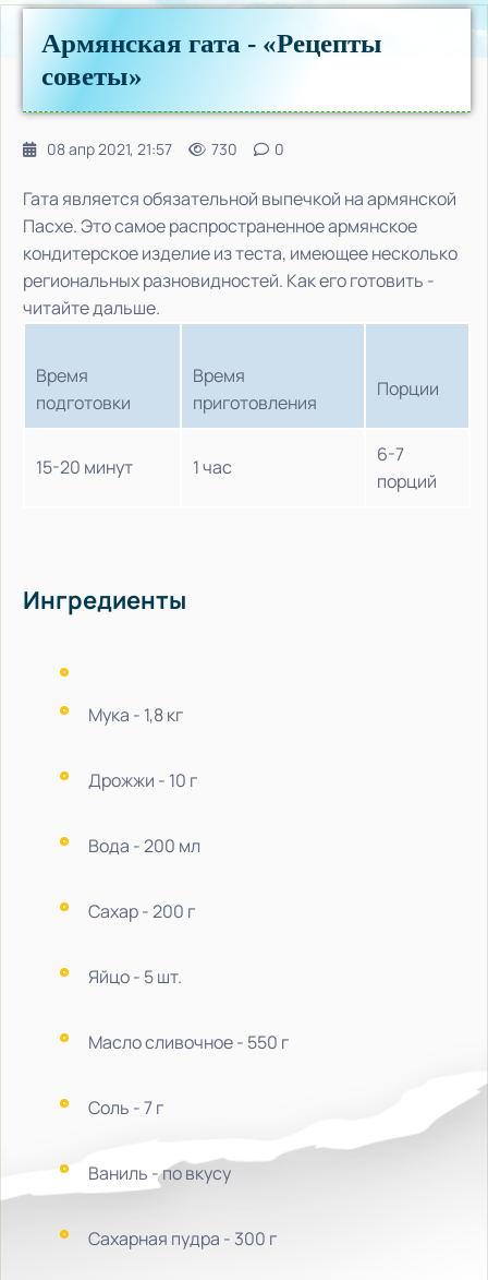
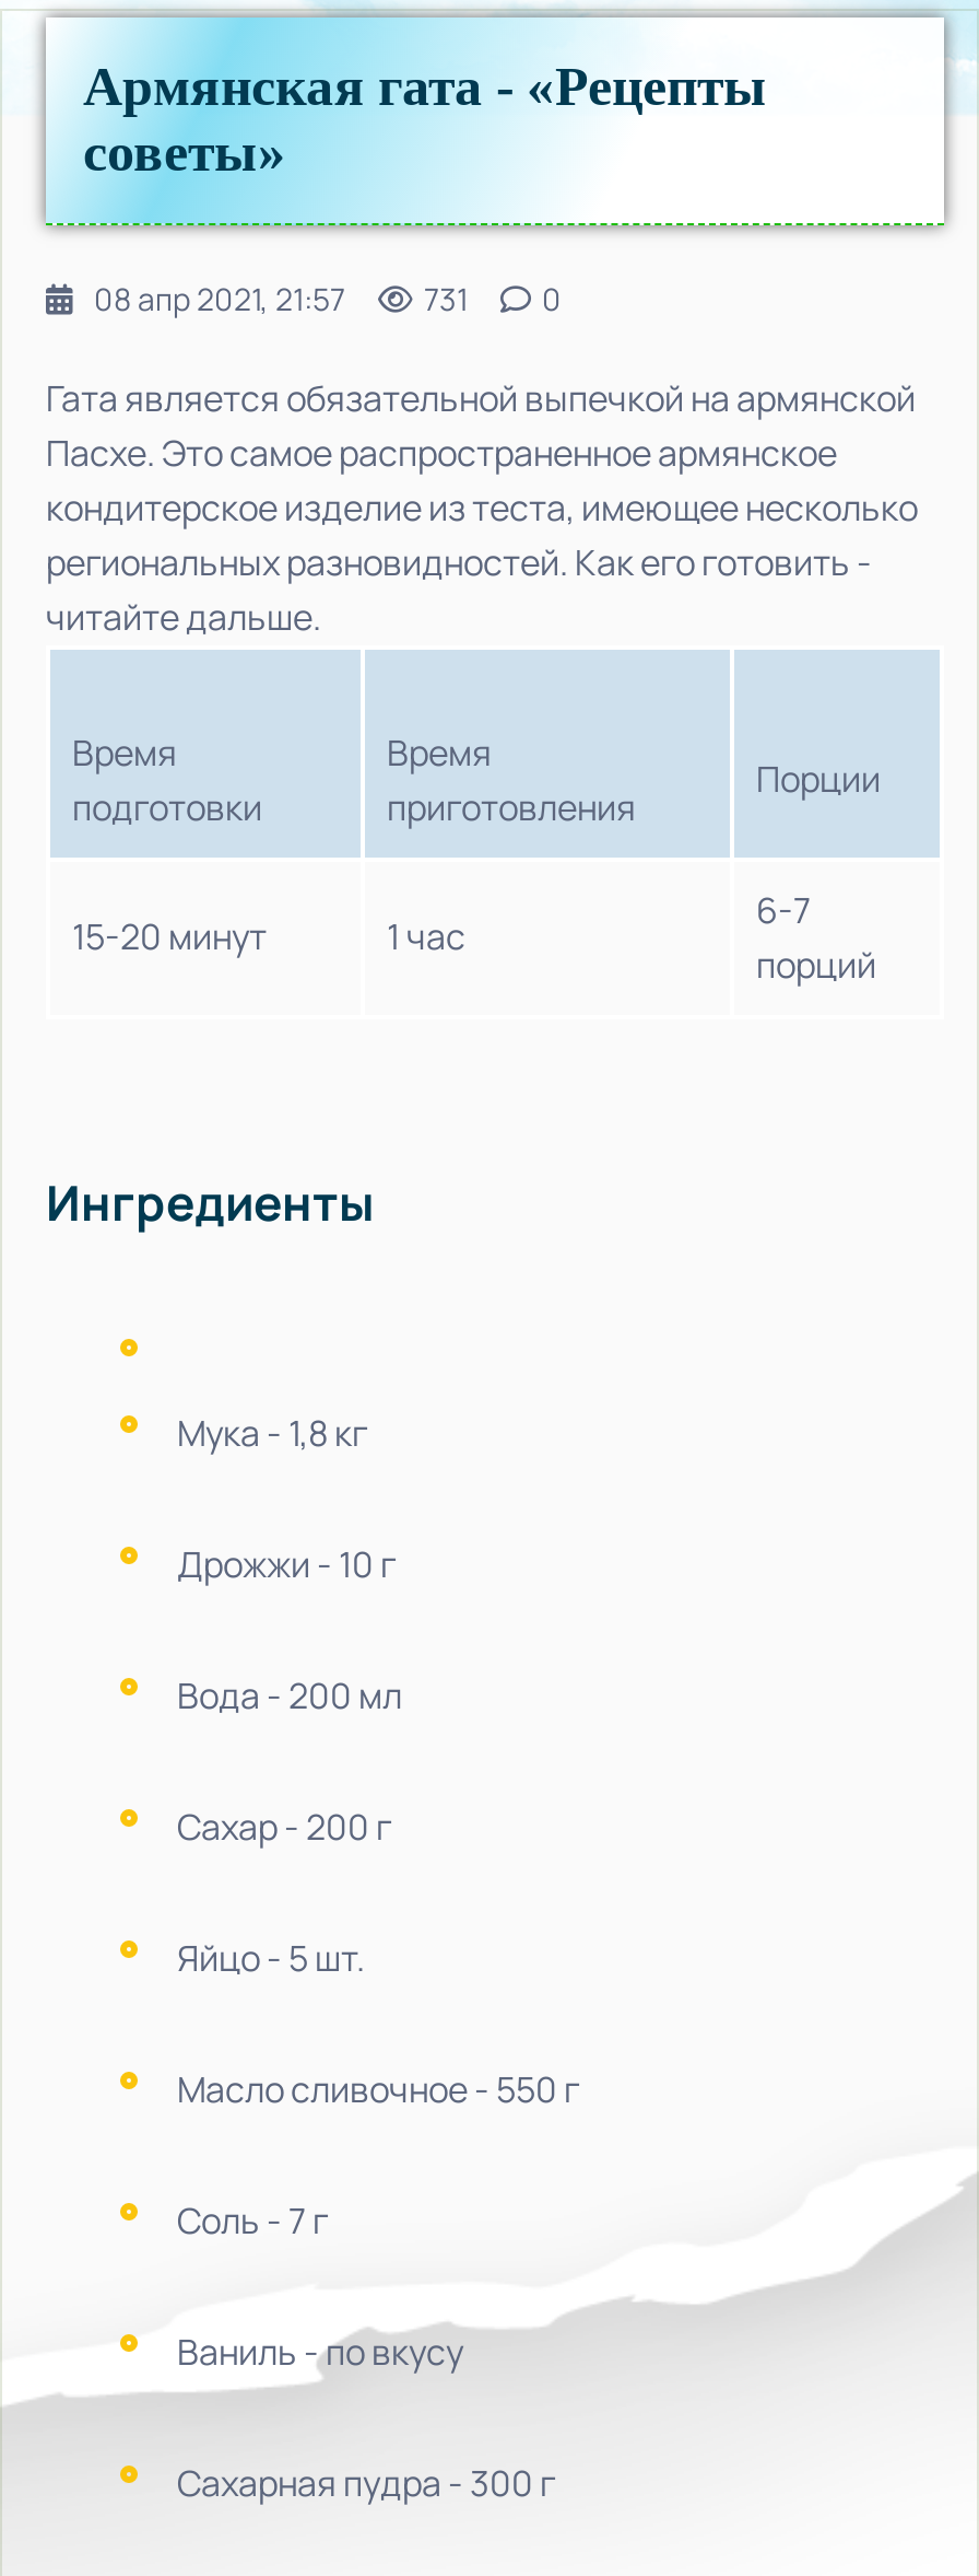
[47,139,284,159] 08 апр 2021, 21:57 730 0 -> [94,278,562,319] 08 апр 2021, 21:57 731 0

